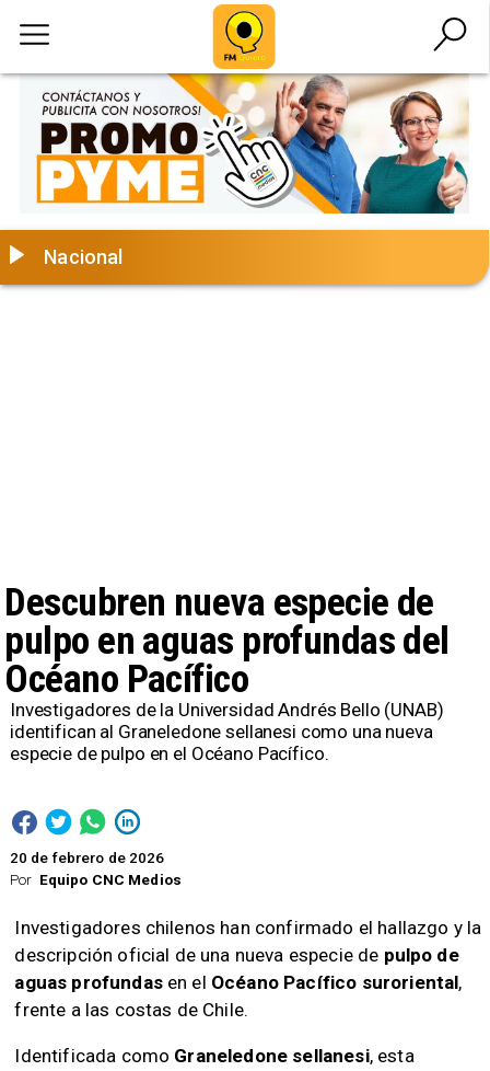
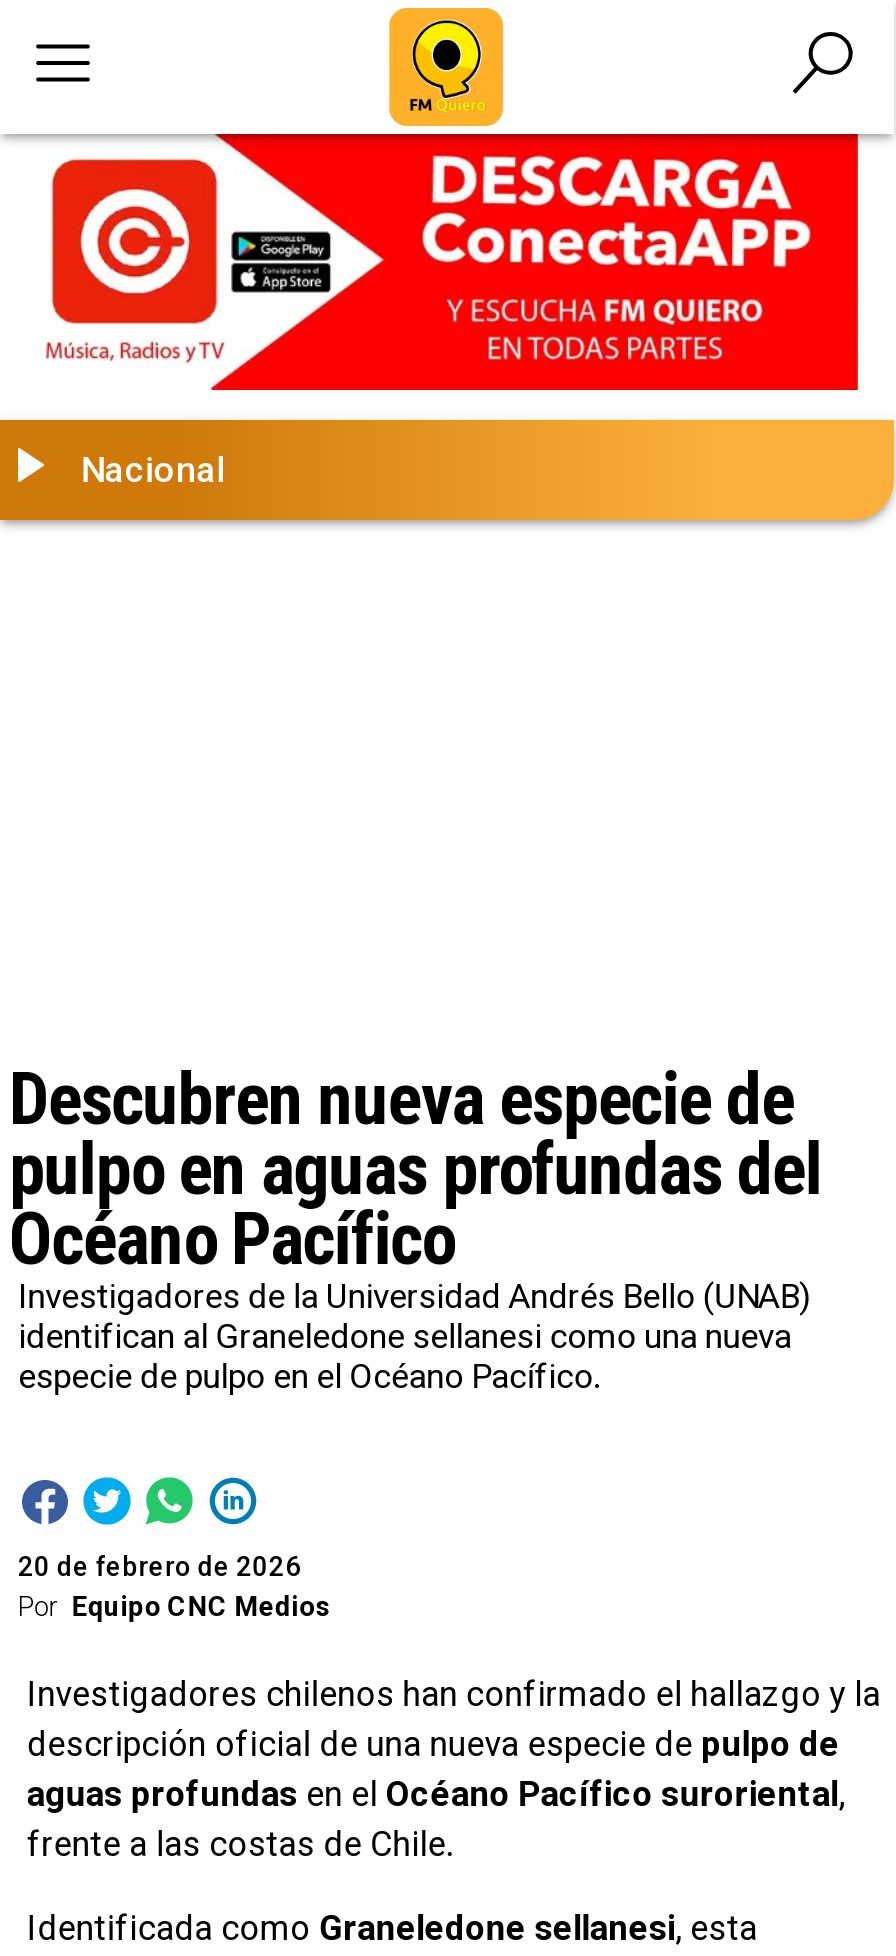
[25,72,469,215] [image] -> [44,132,860,392] [image]

